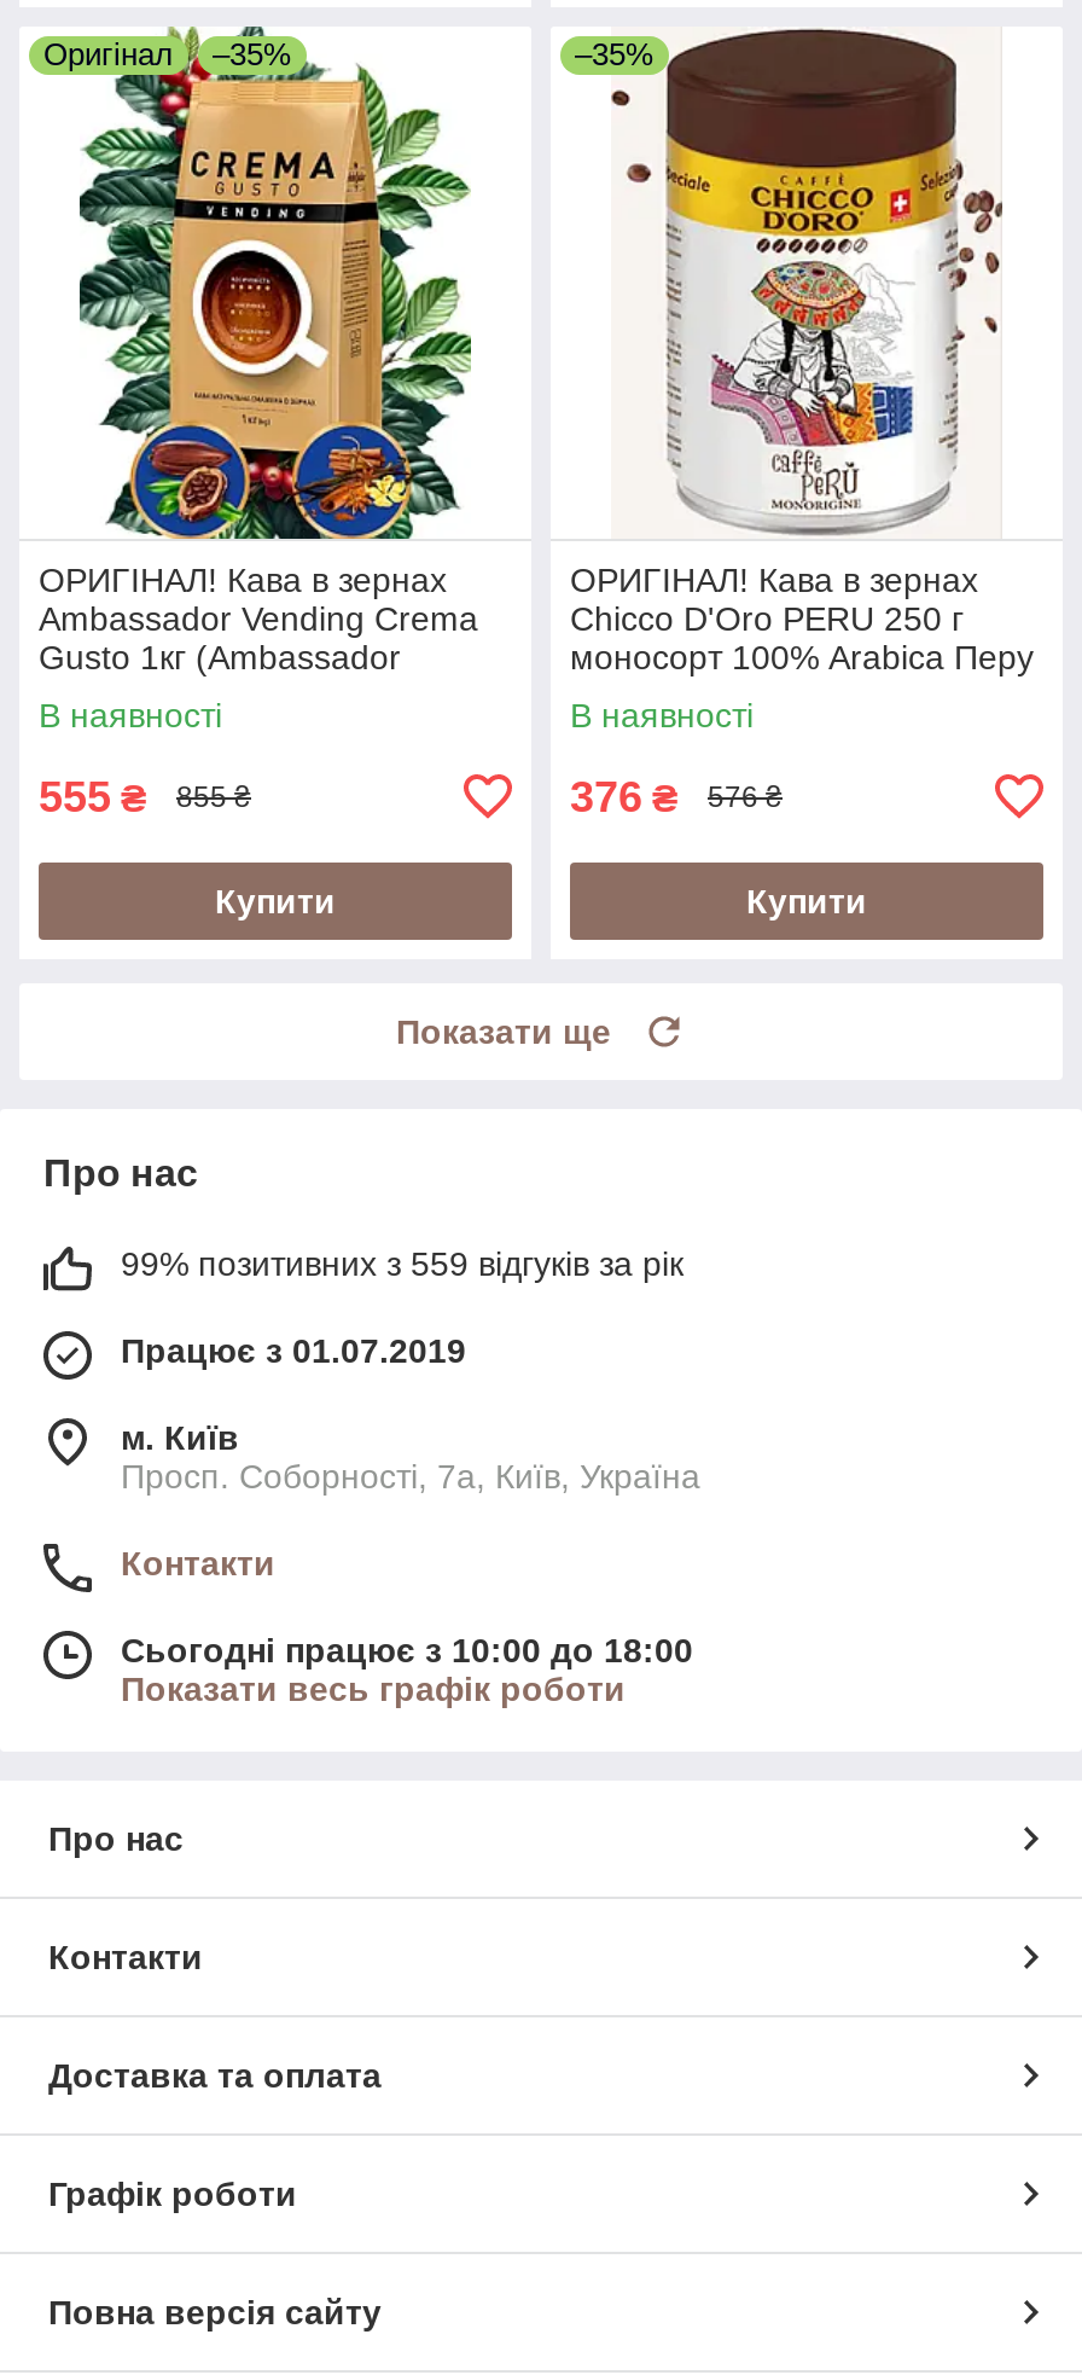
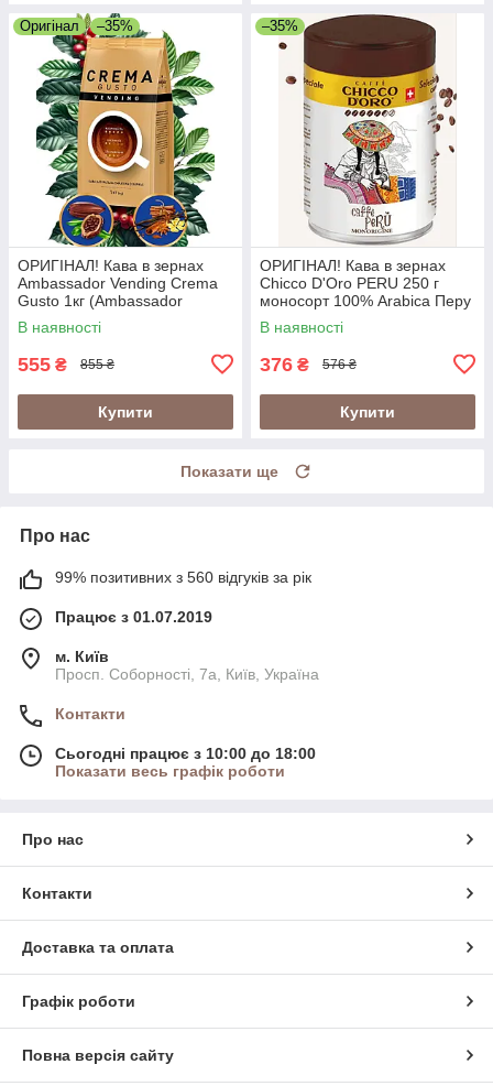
[121,1244,683,1282] 99% позитивних з 559 відгуків за рік -> [55,568,311,586] 99% позитивних з 560 відгуків за рік

